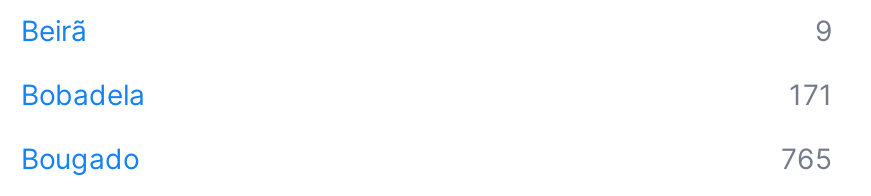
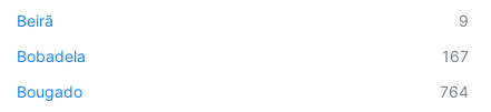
[789,76,833,110] 171 -> [442,46,469,65] 167
[781,140,833,174] 765 -> [440,82,469,100] 764

